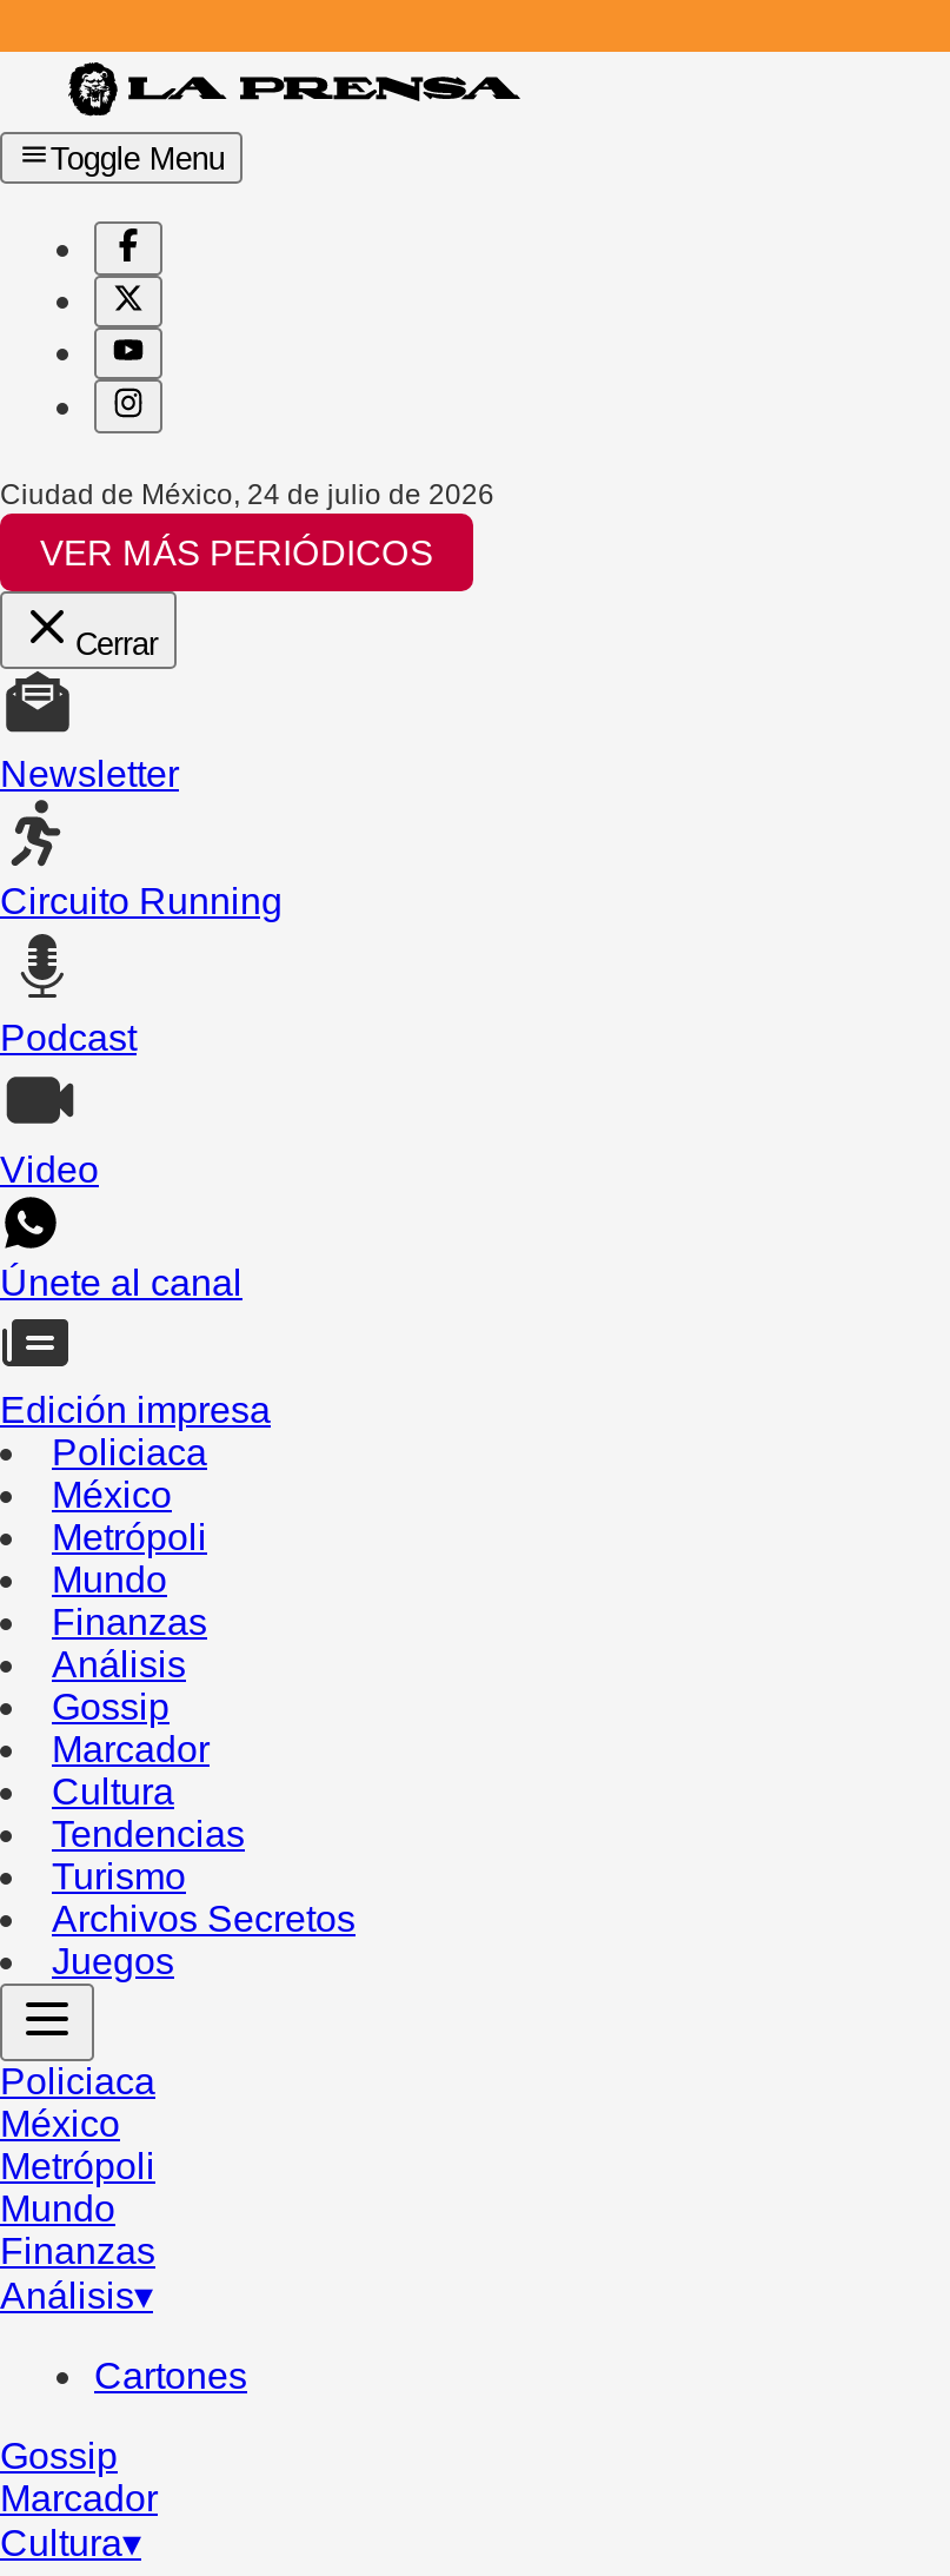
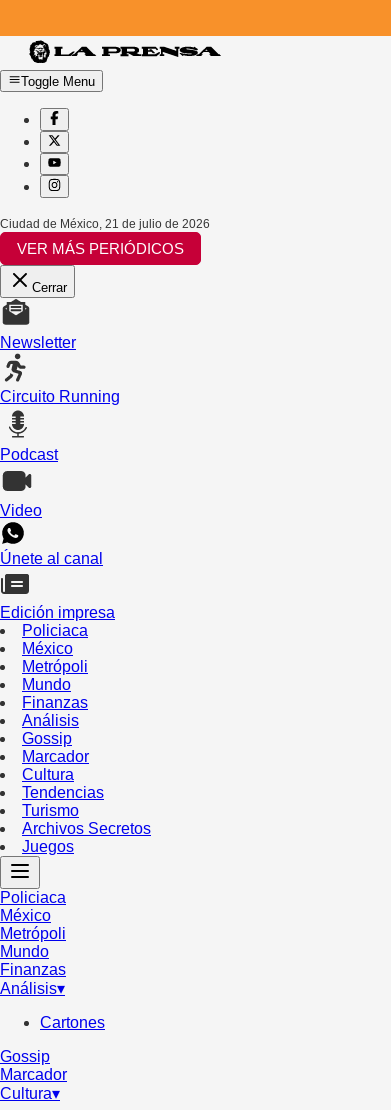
[0,477,494,510] Ciudad de México, 24 de julio de 2026 -> [0,217,210,231] Ciudad de México, 21 de julio de 2026

